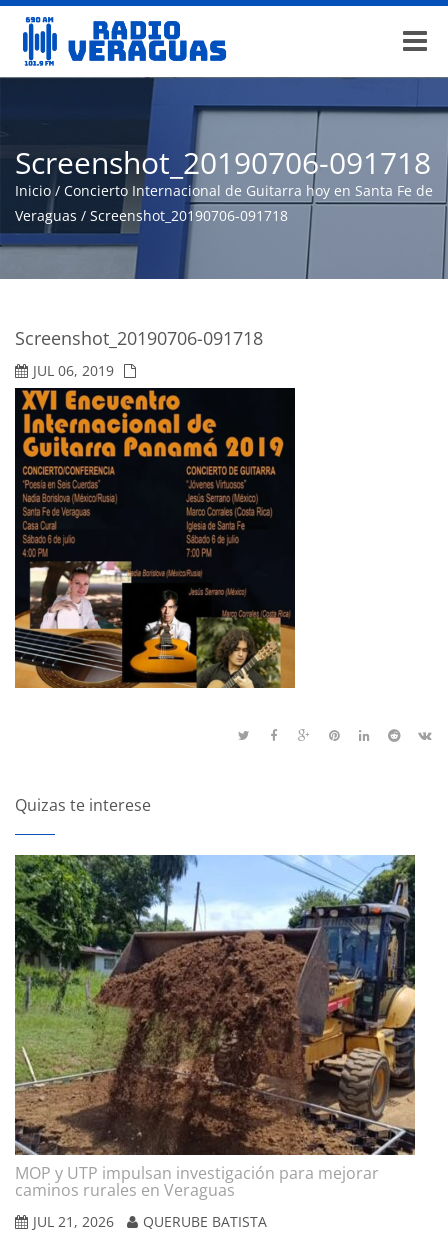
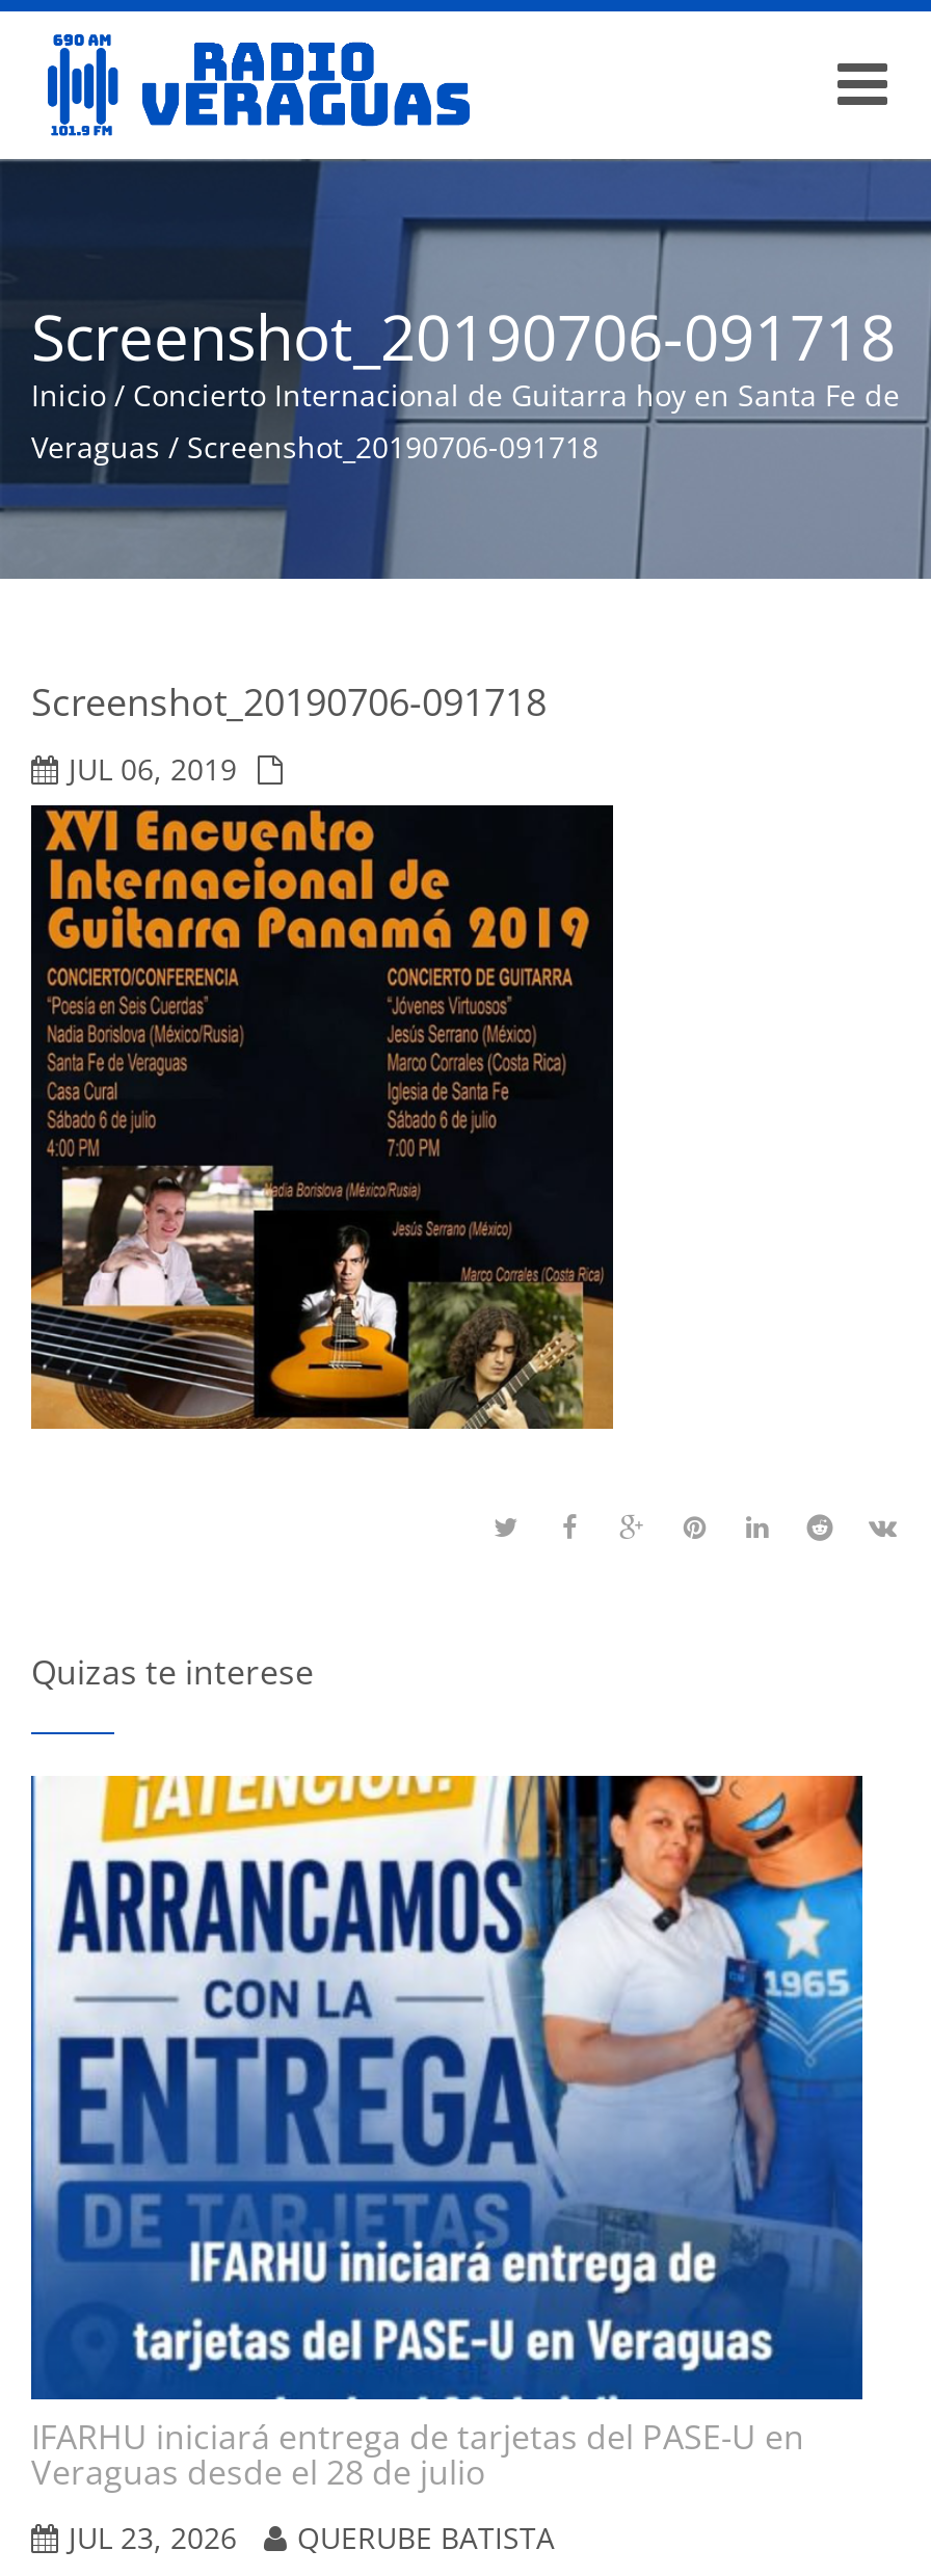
[14,854,416,1201] [image] | MOP y UTP impulsan investigación para mejorar | caminos rurales en Veraguas -> [29,1774,864,2495] [image] | IFARHU iniciará entrega de tarjetas del PASE-U en | Veraguas desde el 28 de julio
[33,1212,267,1231] JUL 21, 2026 QUERUBE BATISTA -> [69,2518,555,2557] JUL 23, 2026 QUERUBE BATISTA

